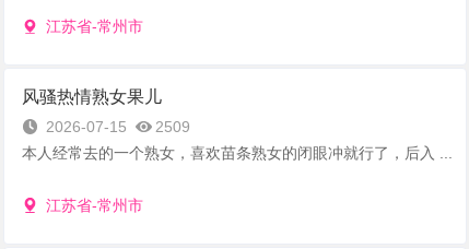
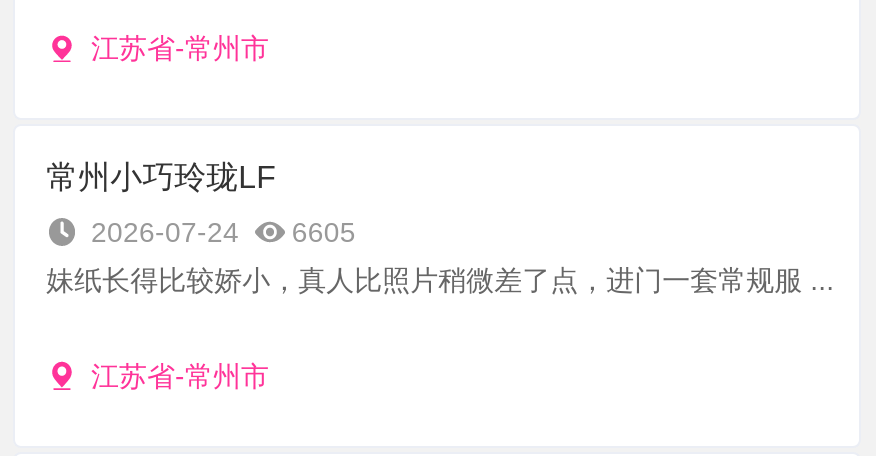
[21,87,161,106] 风骚热情熟女果儿 -> [46,160,276,194] 常州小巧玲珑LF
[46,118,191,135] 2026-07-15 | 2509 -> [91,216,356,248] 2026-07-24 | 6605
[21,144,452,162] 本人经常去的一个熟女，喜欢苗条熟女的闭眼冲就行了，后入 ... -> [46,264,834,296] 妹纸长得比较娇小，真人比照片稍微差了点，进门一套常规服 ...

